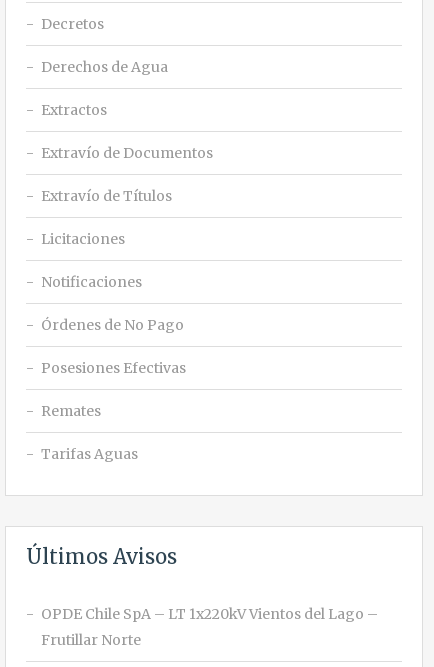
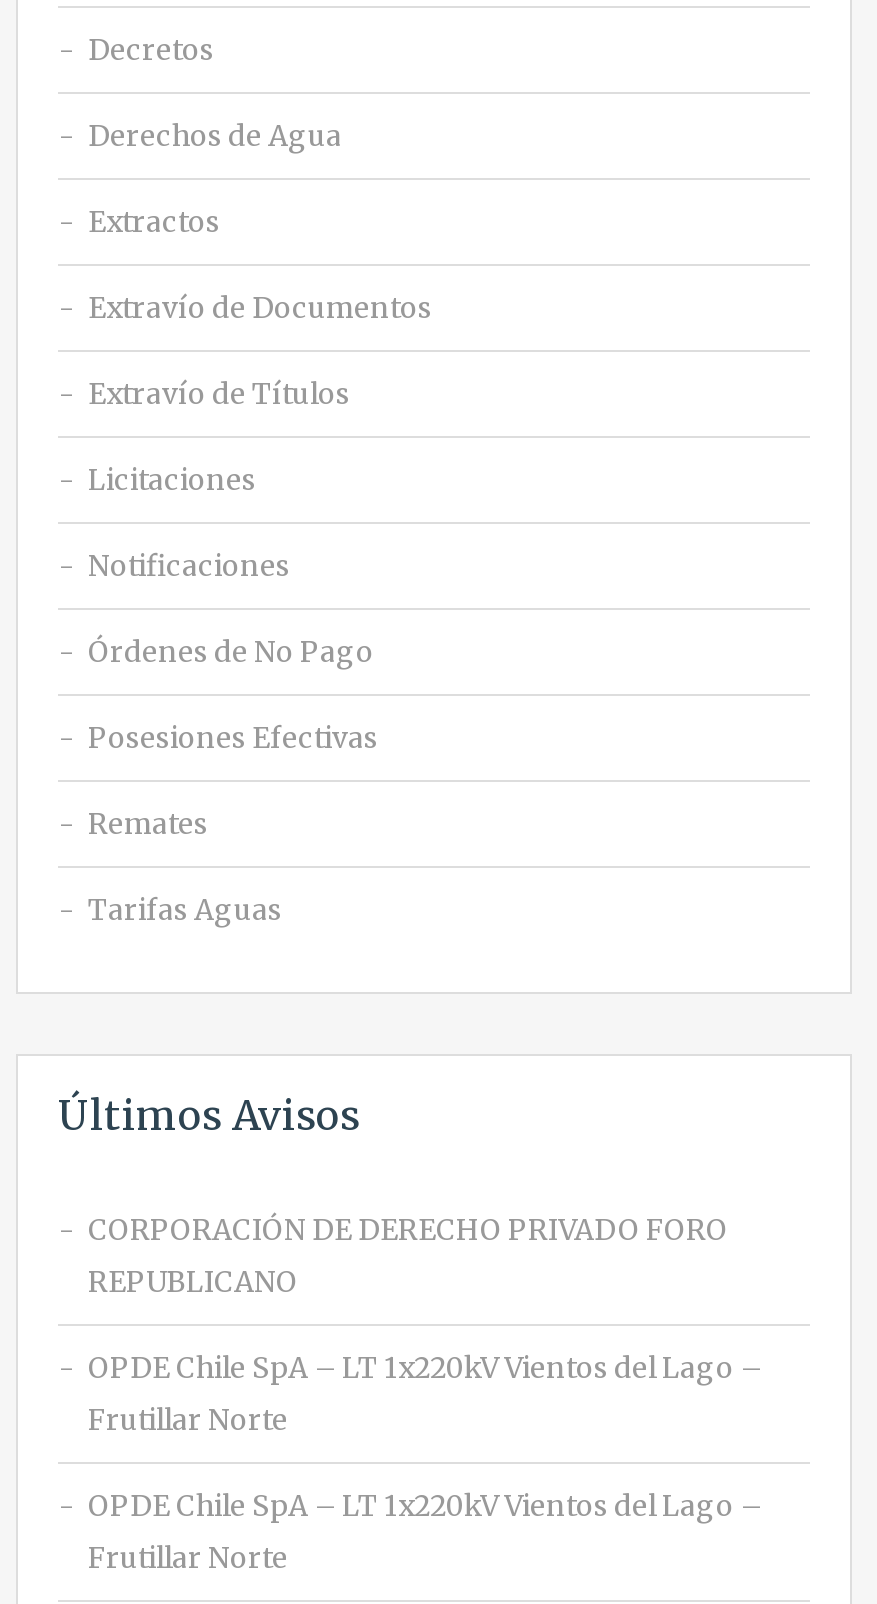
none -> [88,1211,762,1437] CORPORACIÓN DE DERECHO PRIVADO FORO | REPUBLICANO | OPDE Chile SpA – LT 1x220kV Vientos del Lago – | Frutillar Norte

